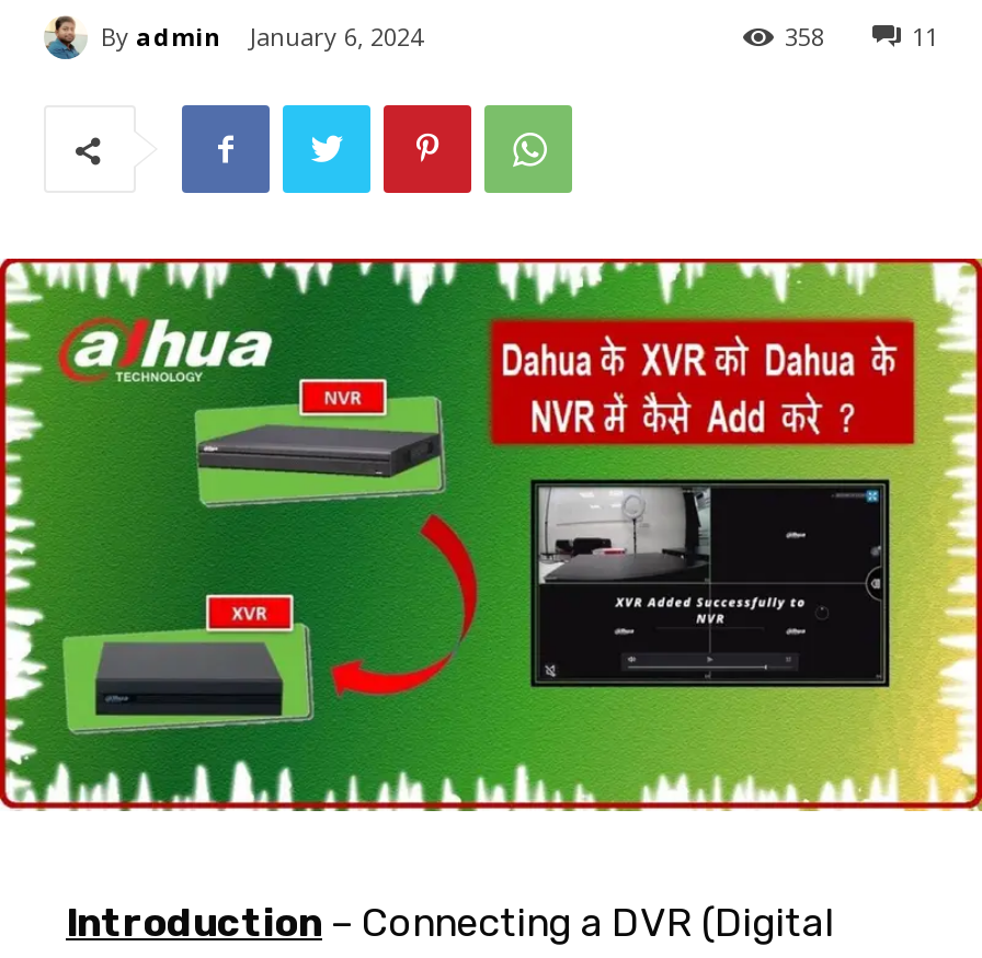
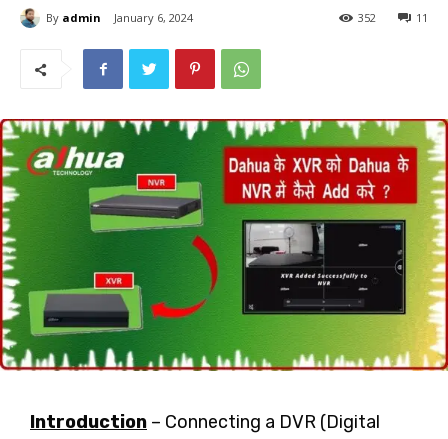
[785,20,824,53] 358 -> [358,10,376,25] 352

